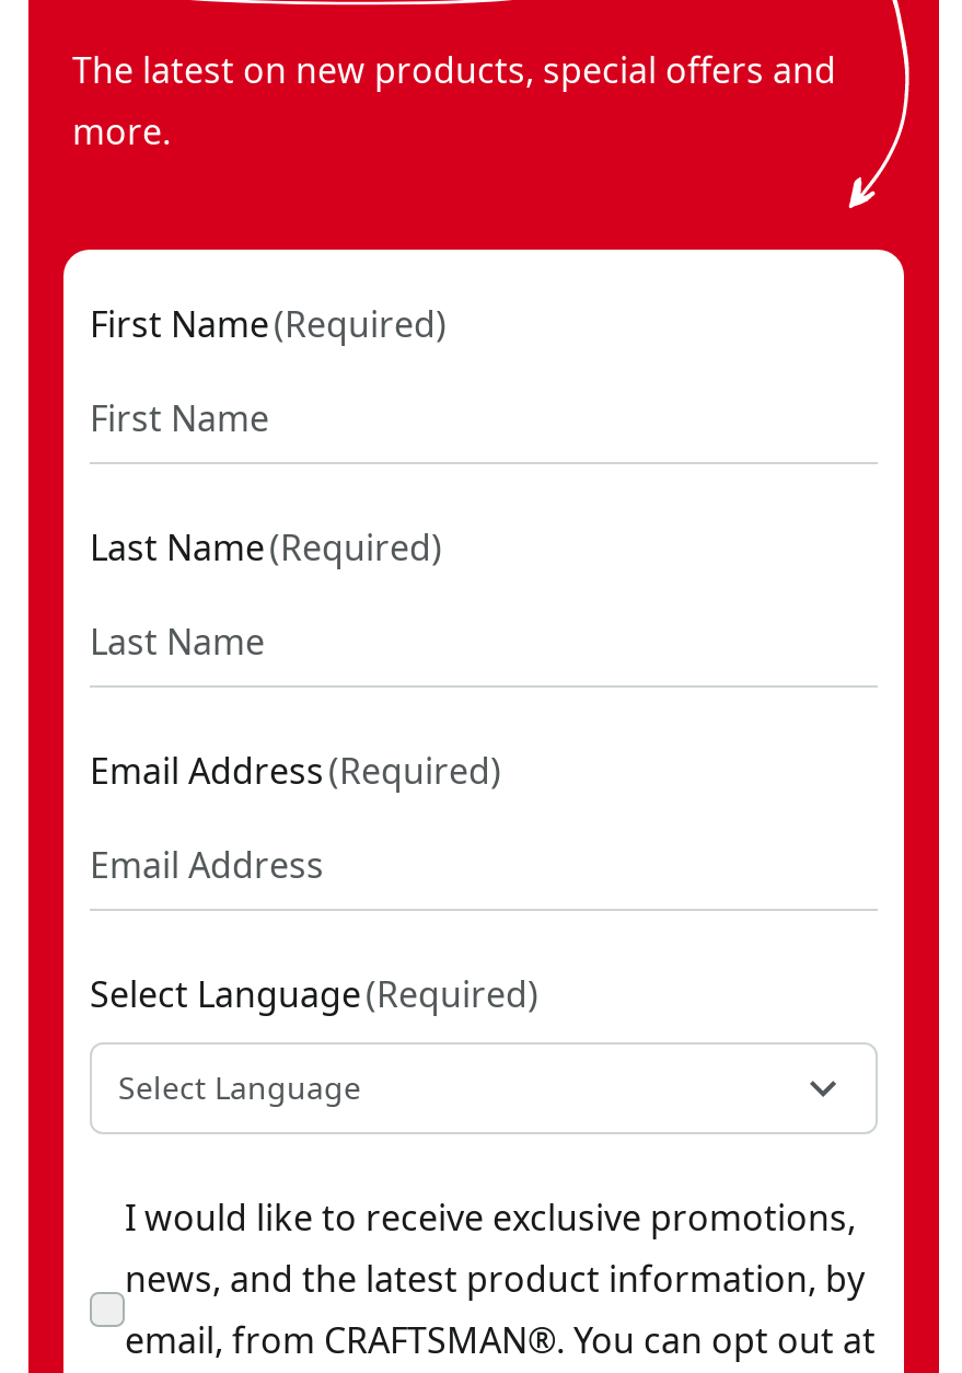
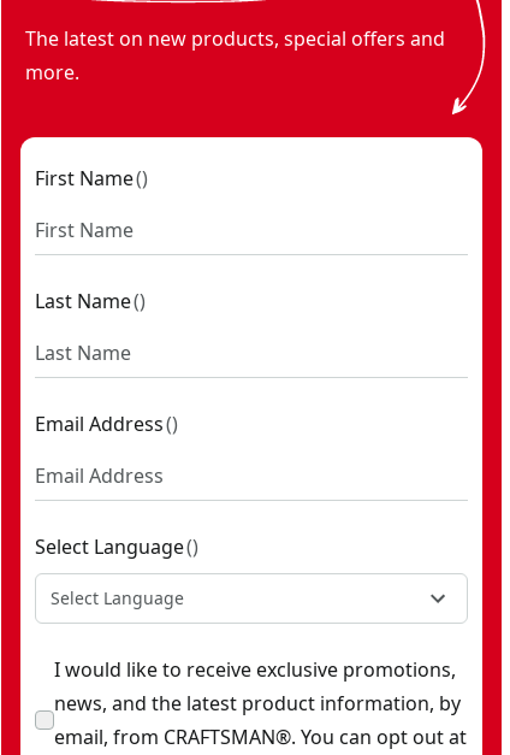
[90,300,447,348] First Name (Required) -> [35,165,148,191] First Name ()
[90,523,442,572] Last Name (Required) -> [35,288,146,314] Last Name ()
[90,747,501,795] Email Address (Required) -> [35,411,178,437] Email Address ()
[90,970,538,1018] Select Language (Required) -> [35,533,198,560] Select Language ()

